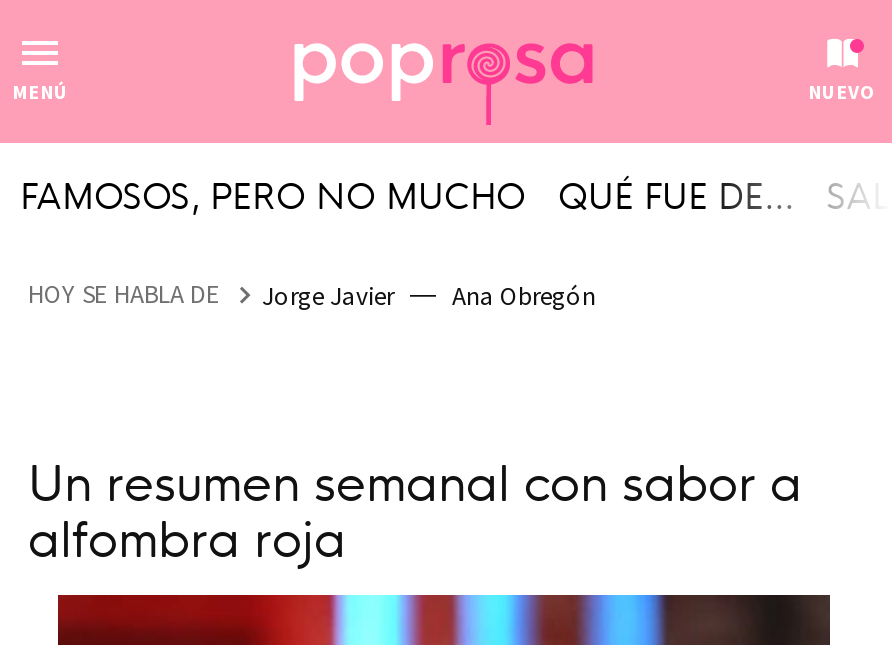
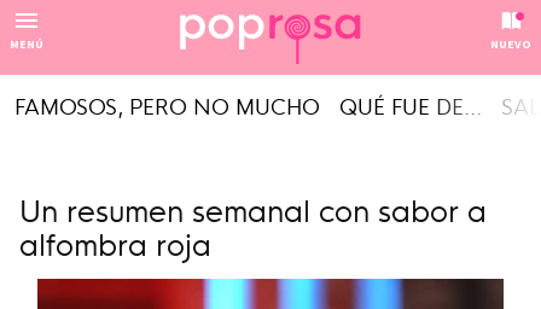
[28,277,596,312] HOY SE HABLA DE | Jorge Javier | Ana Obregón -> none

